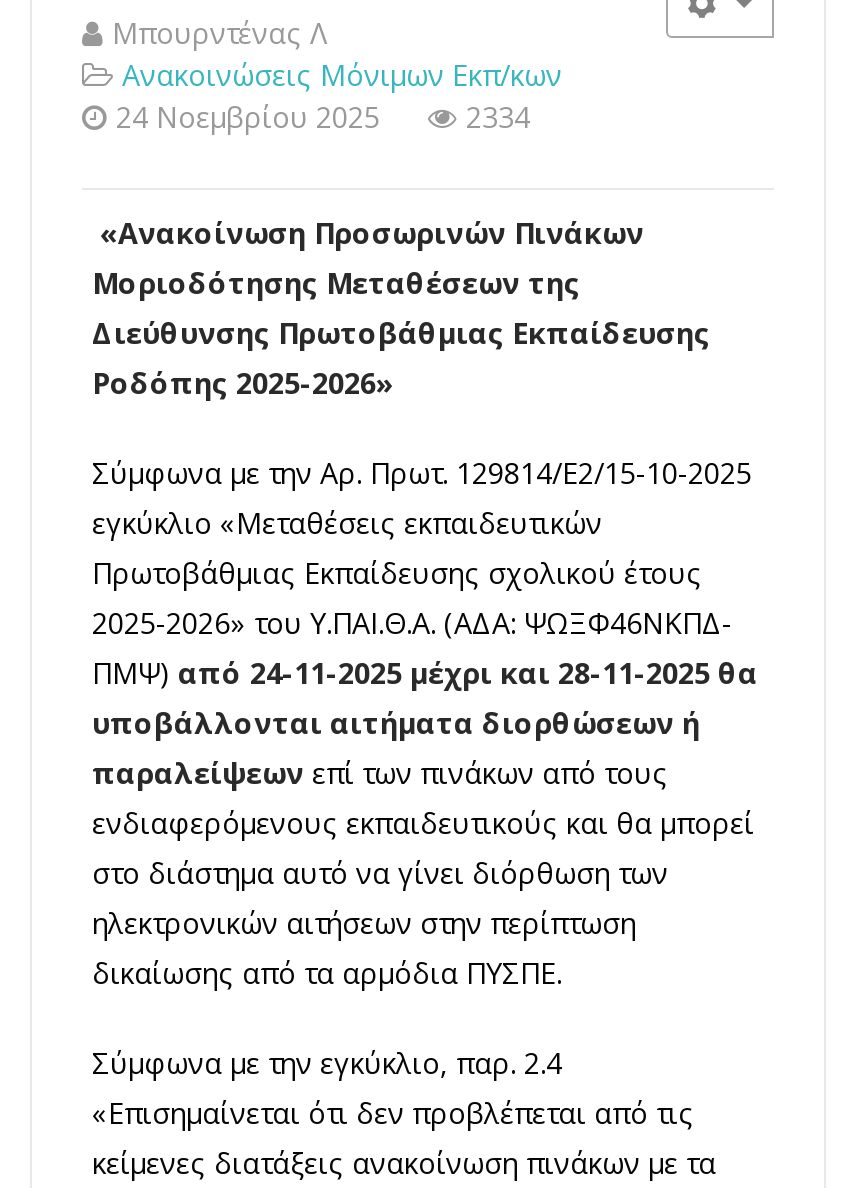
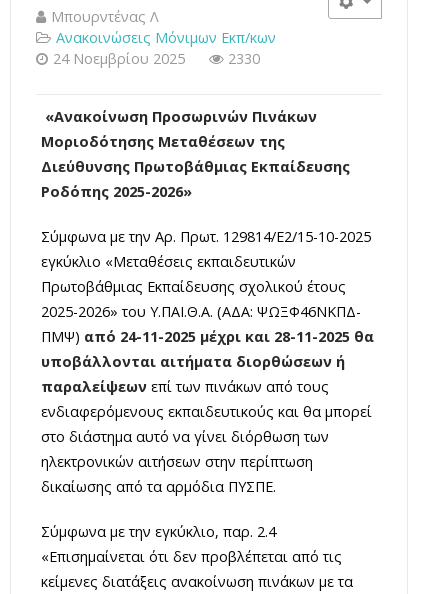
[466,98,530,136] 2334 -> [228,49,260,68] 2330

